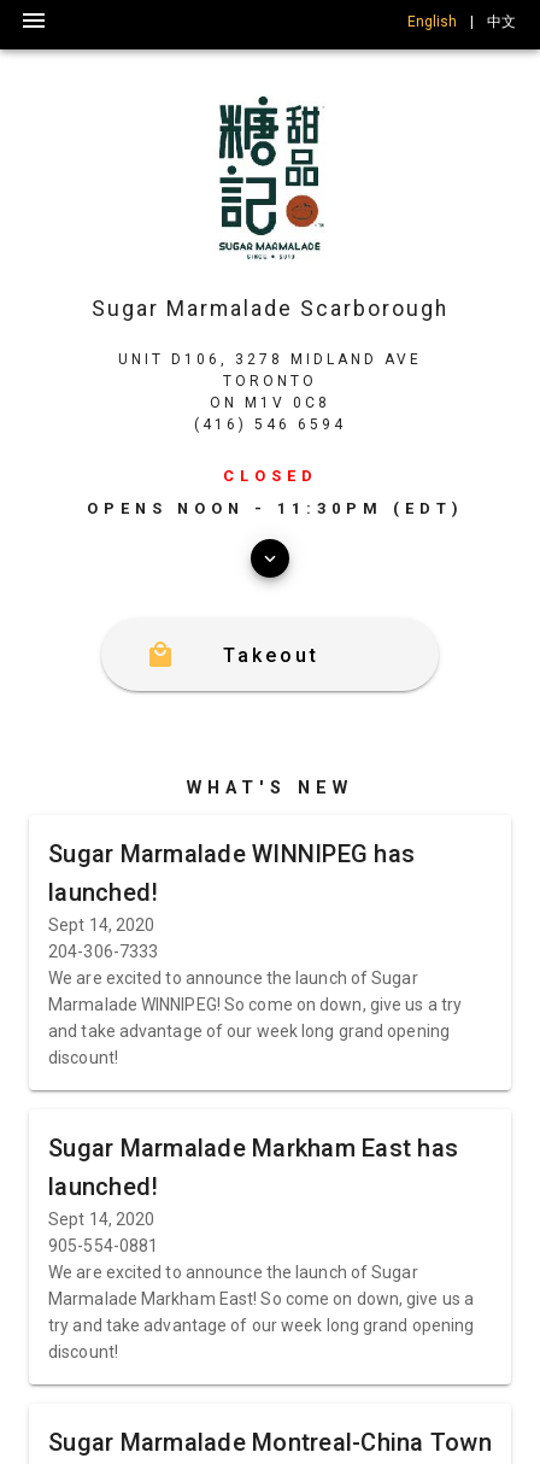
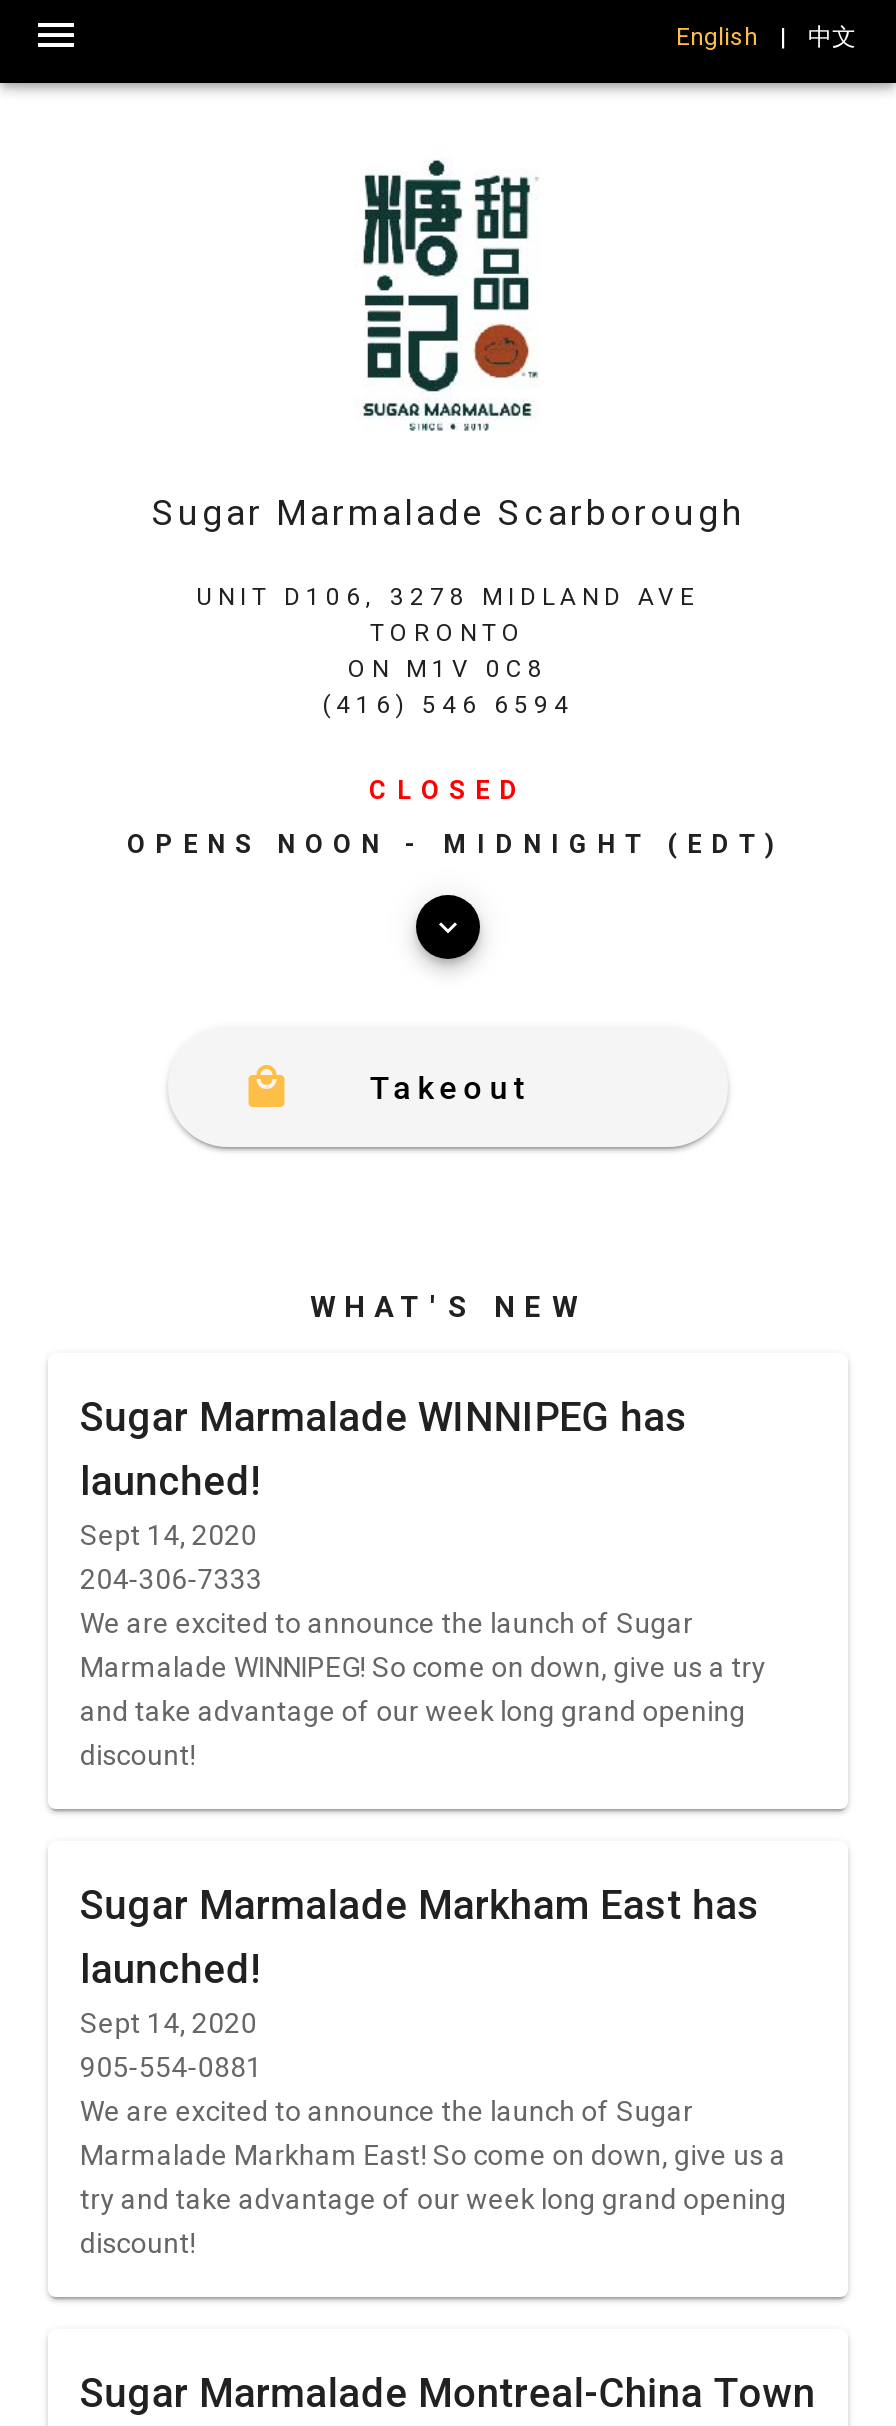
[86,499,463,517] OPENS NOON - 11:30PM (EDT) -> [127,829,785,859] OPENS NOON - MIDNIGHT (EDT)

